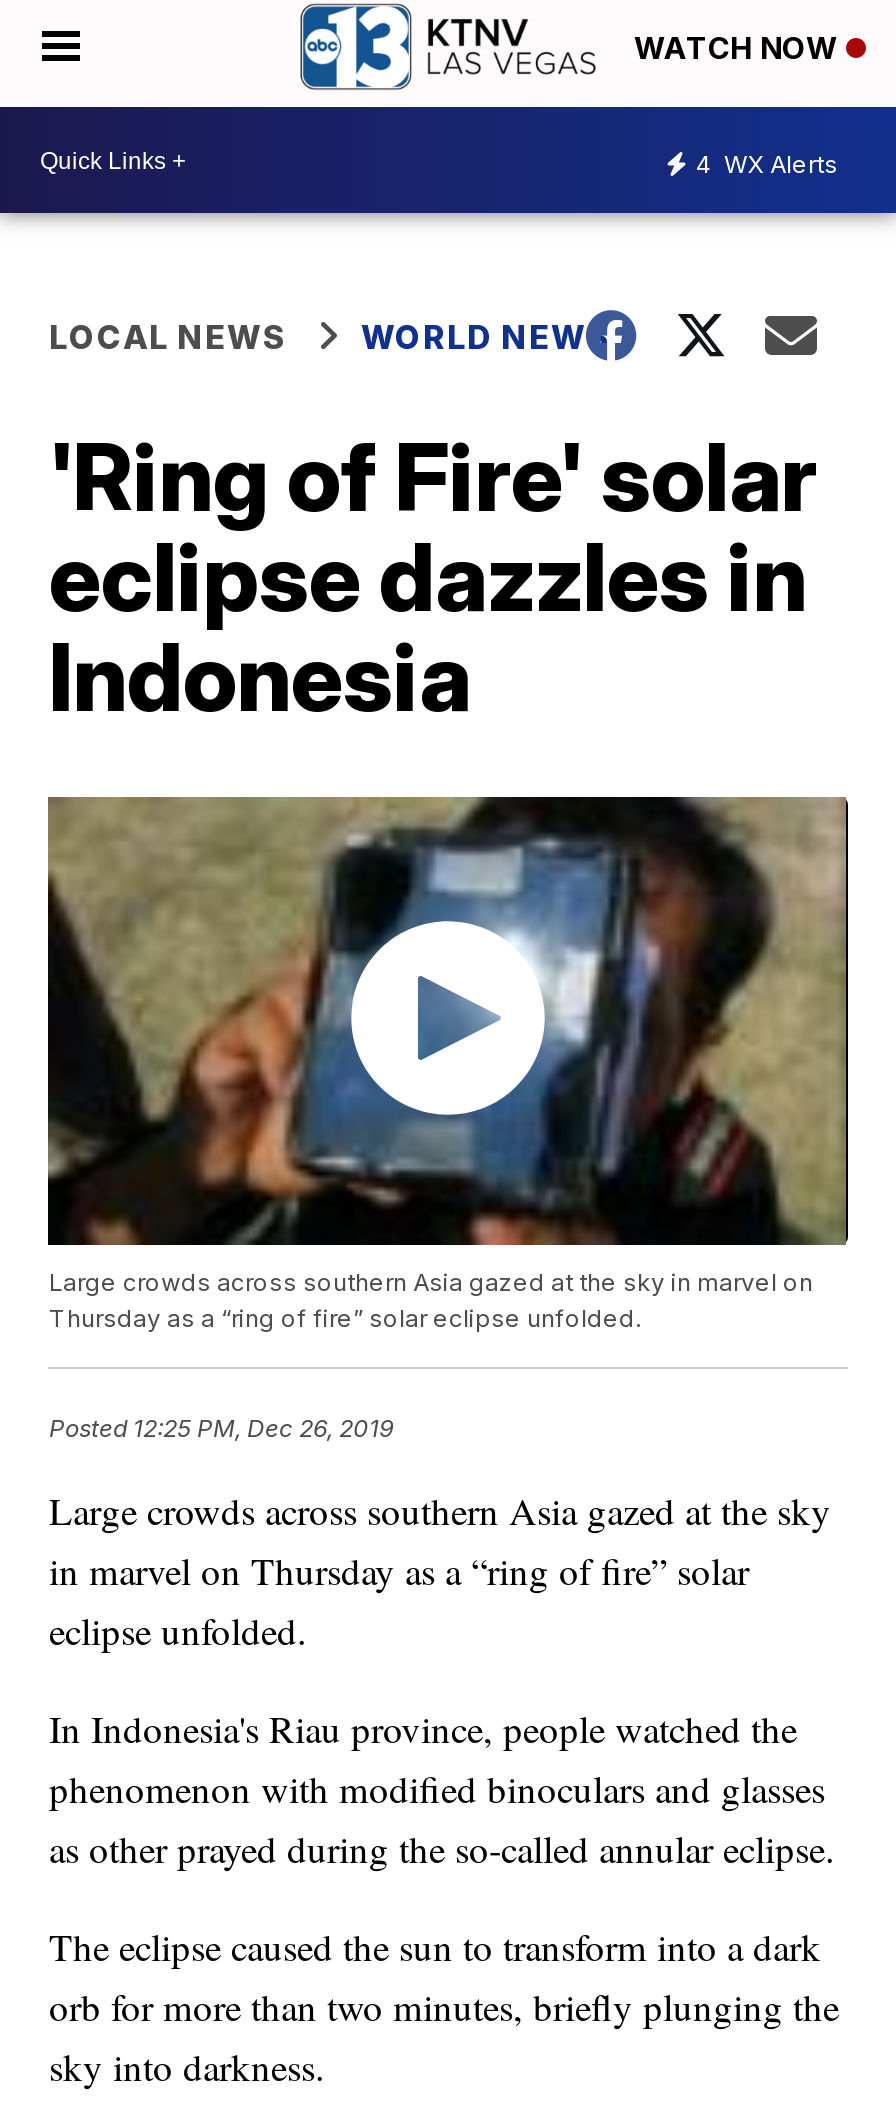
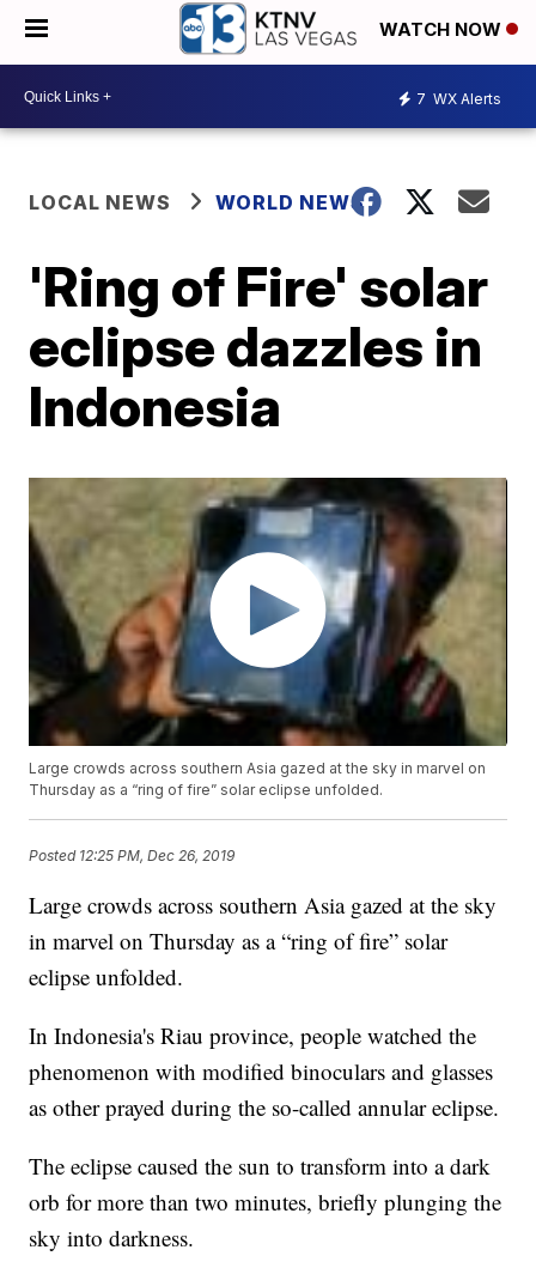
[696,148,838,178] 4 WX Alerts -> [416,89,501,107] 7 WX Alerts

